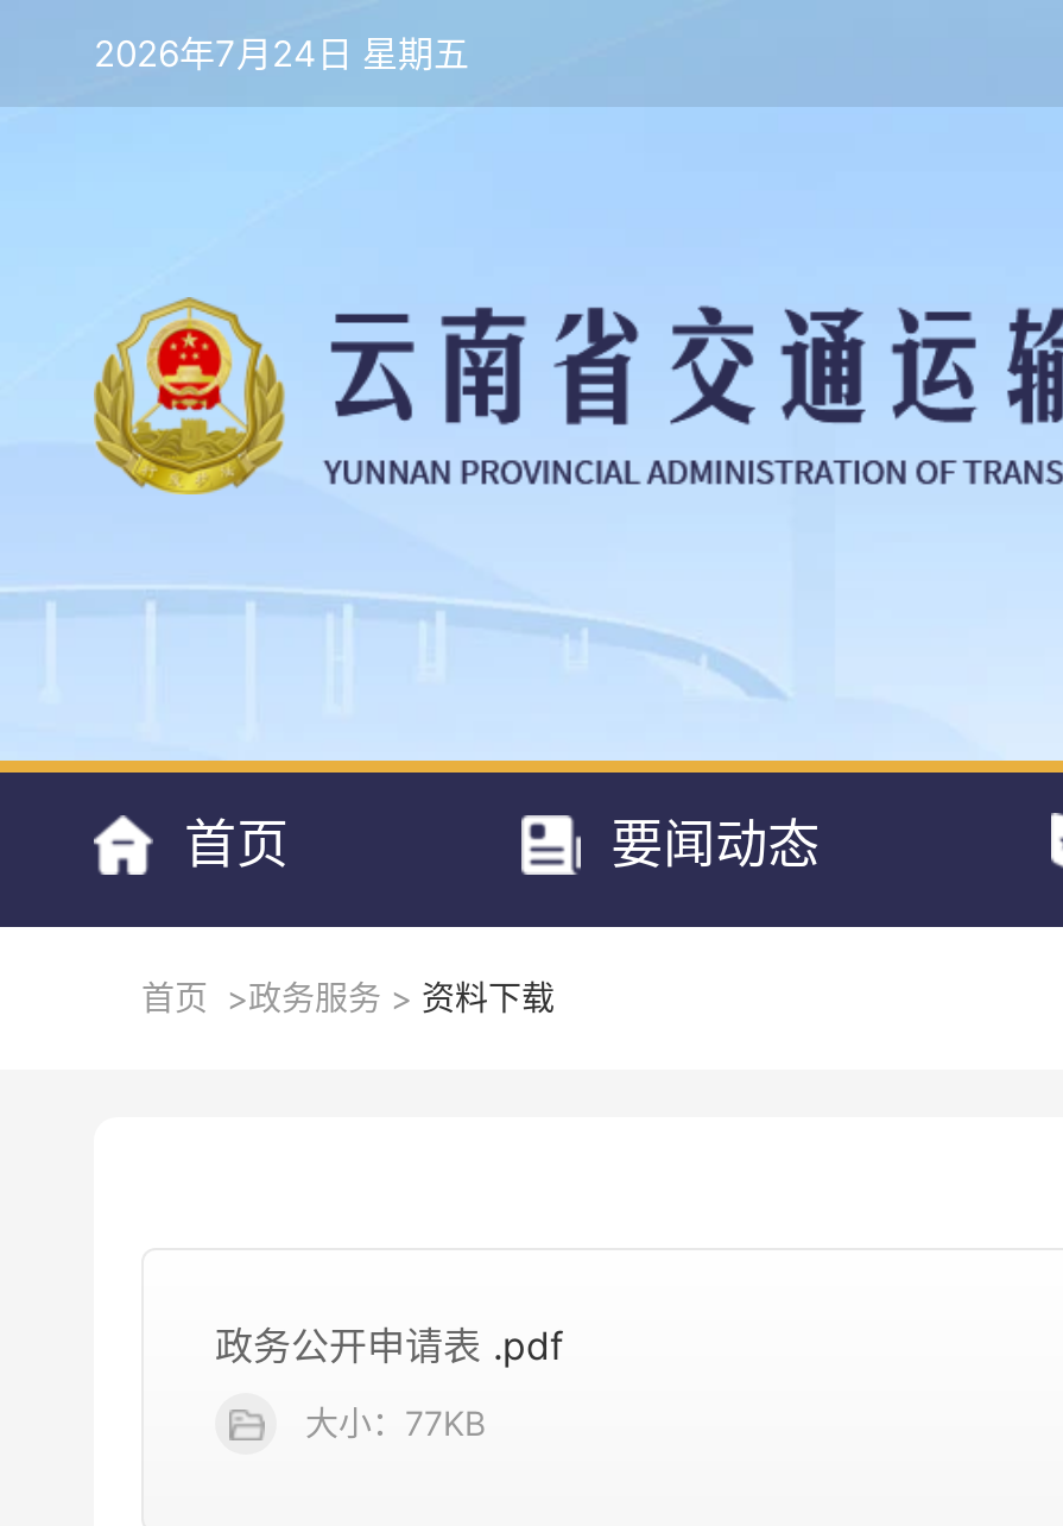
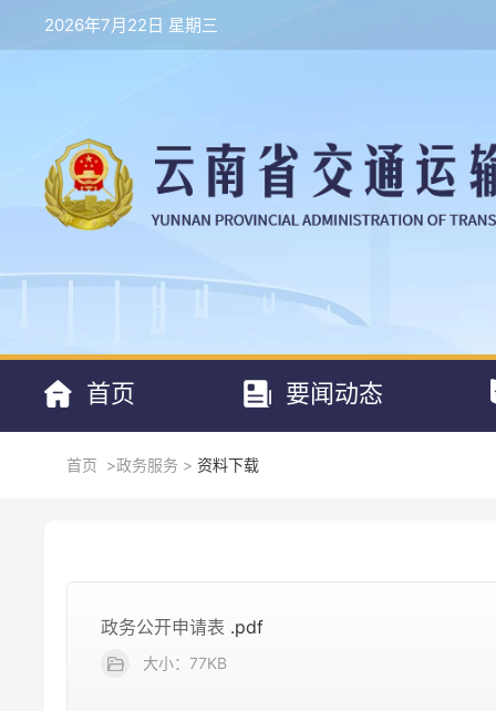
[94,31,469,76] 2026年7月24日 星期五 -> [44,14,218,35] 2026年7月22日 星期三

